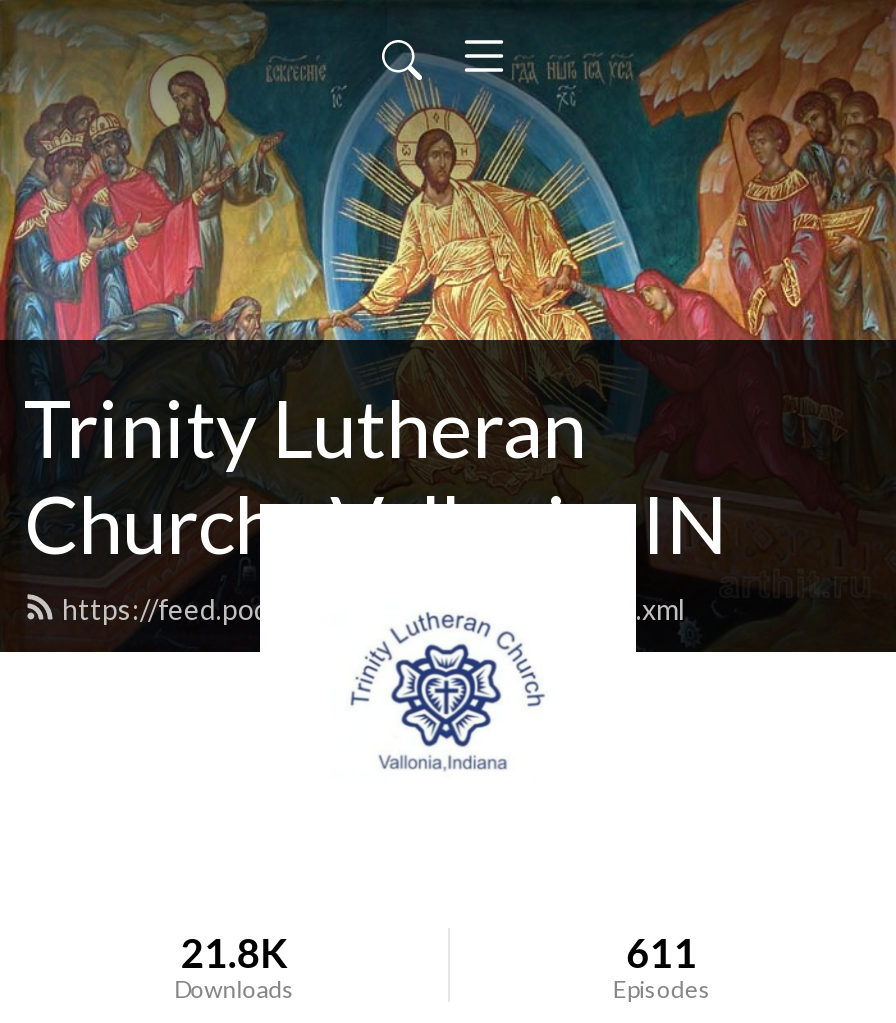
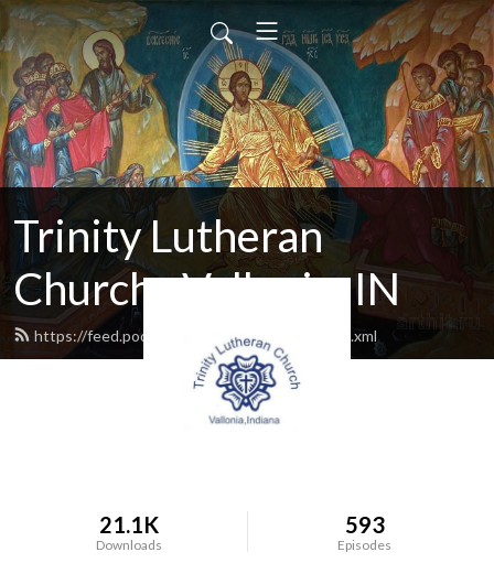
[180,928,288,976] 21.8K -> [99,511,159,537] 21.1K
[626,928,698,976] 611 -> [345,511,385,537] 593

